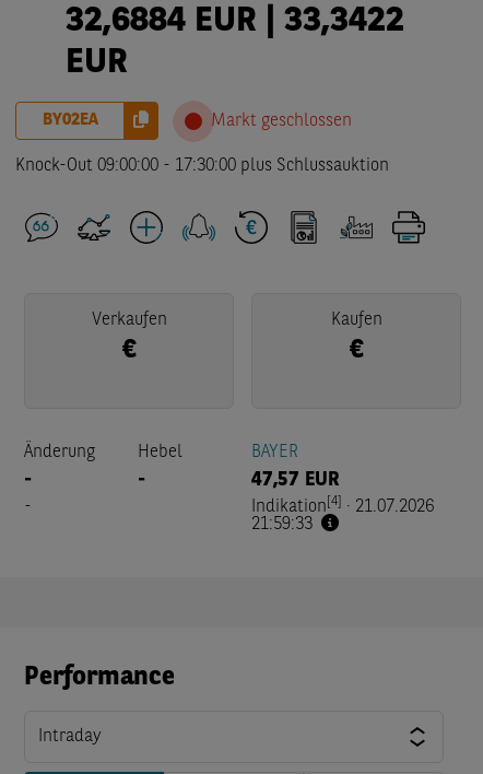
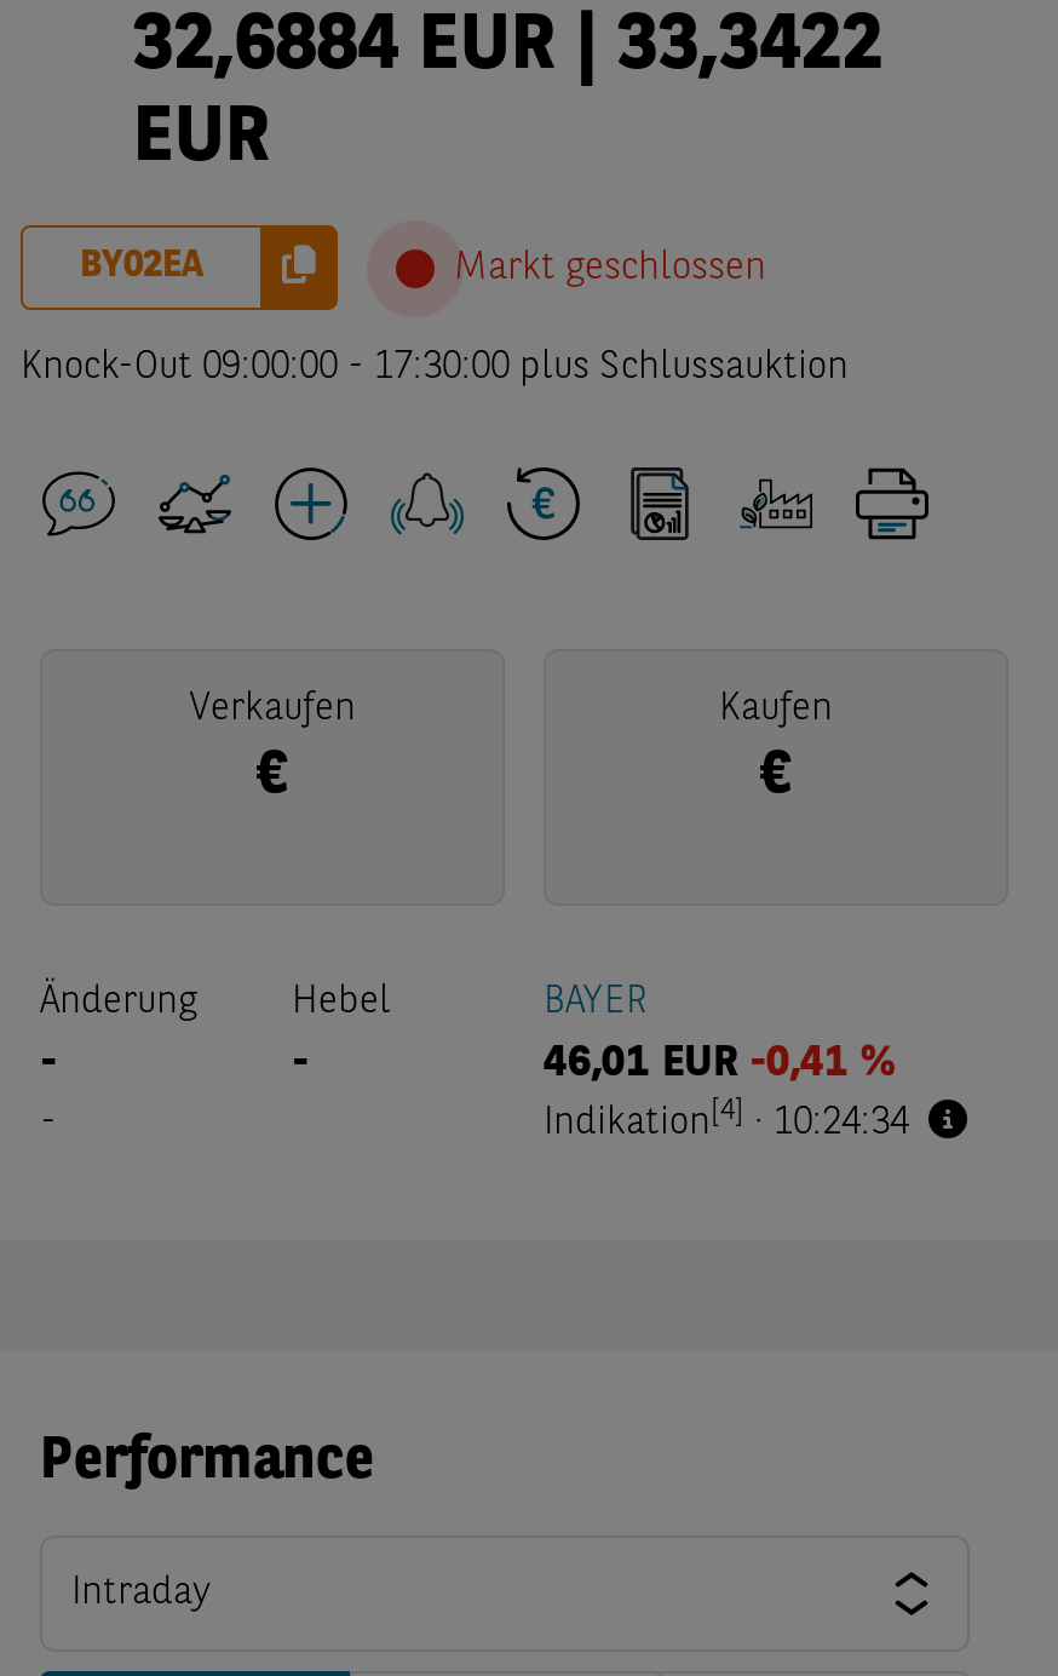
[251,470,434,533] 47,57 EUR | Indikation[4] · 21.07.2026 | 21:59:33 -> [544,1041,909,1143] 46,01 EUR -0,41 % | Indikation[4] · 10:24:34

